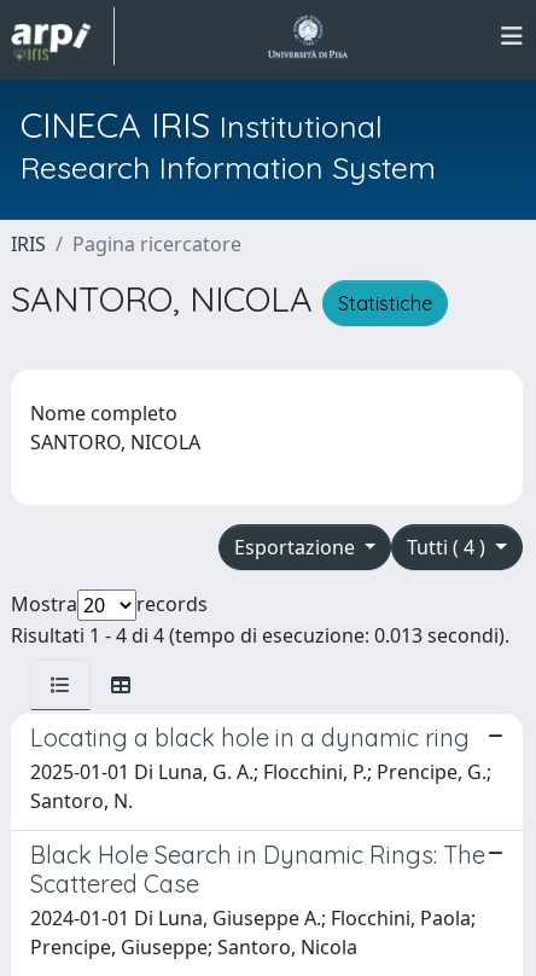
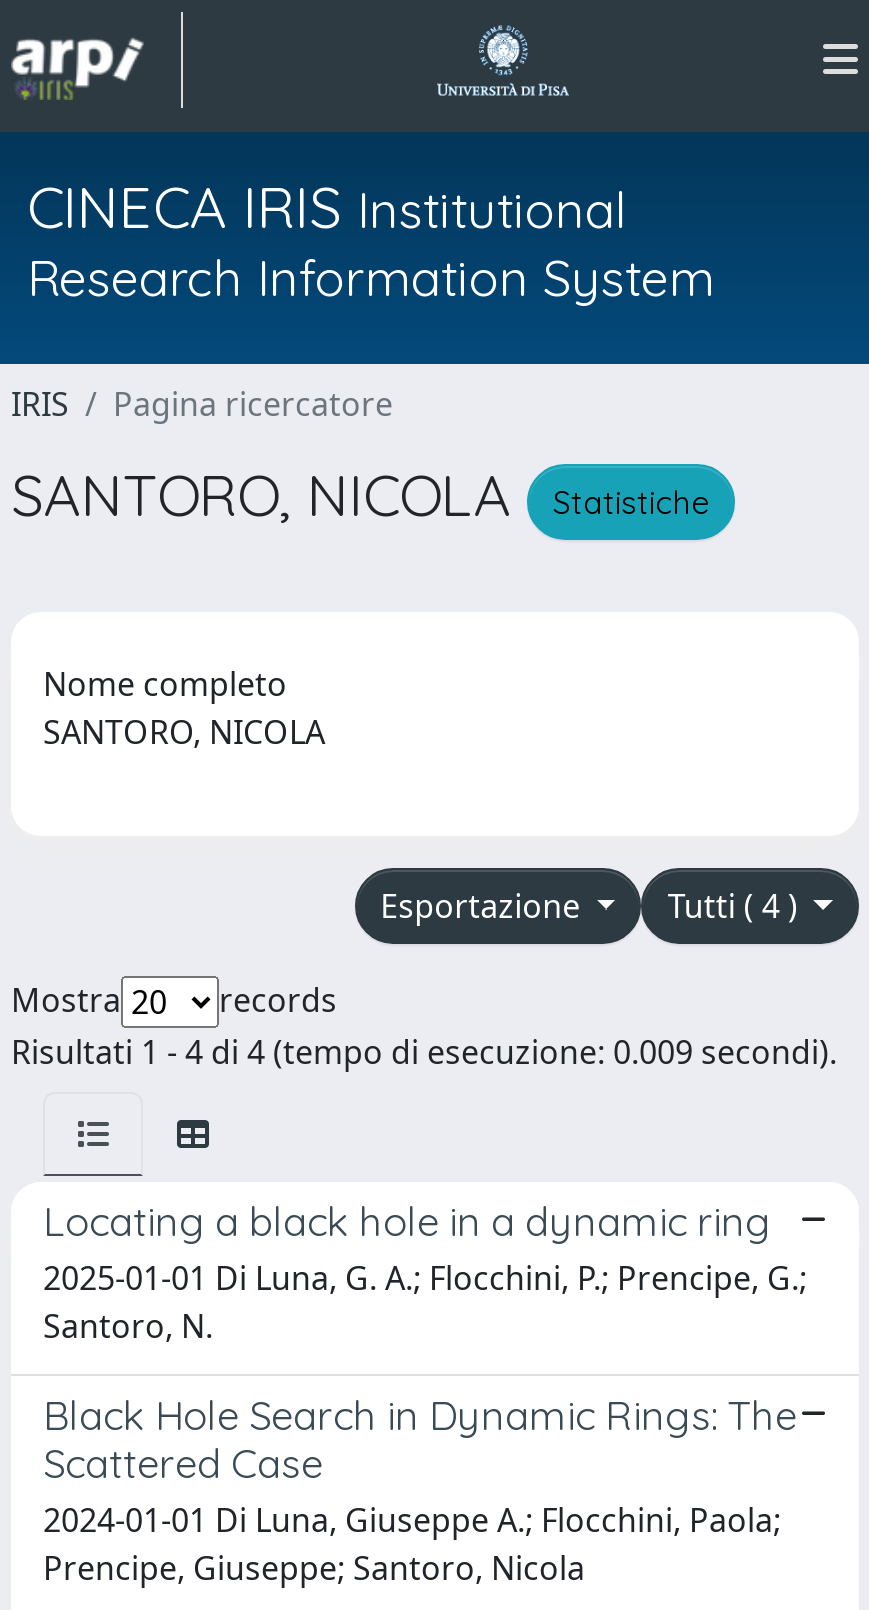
[11,622,509,648] Risultati 1 - 4 di 4 (tempo di esecuzione: 0.013 secondi). -> [11,1030,837,1074] Risultati 1 - 4 di 4 (tempo di esecuzione: 0.009 secondi).

